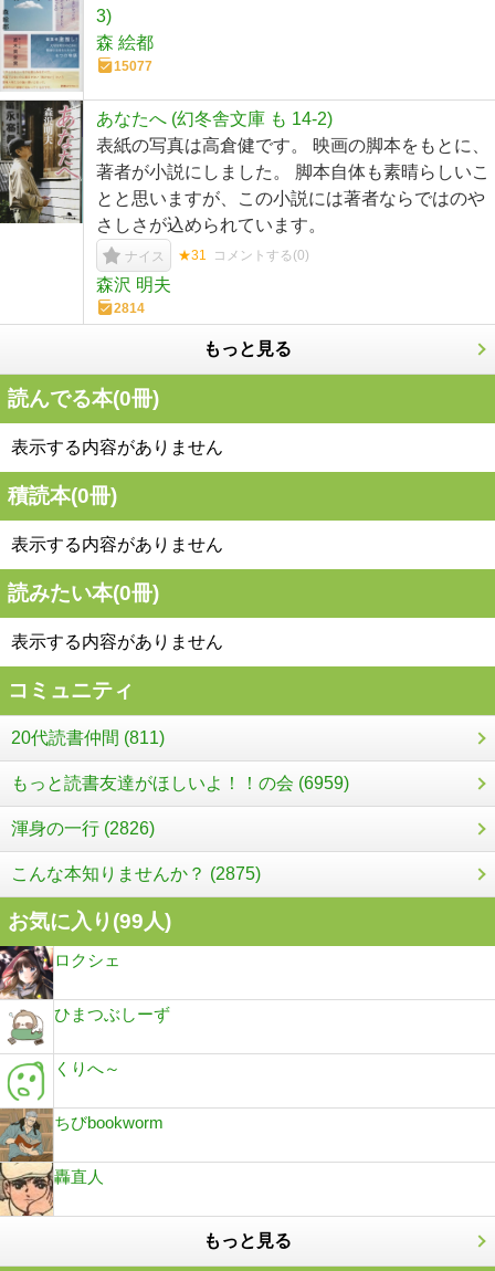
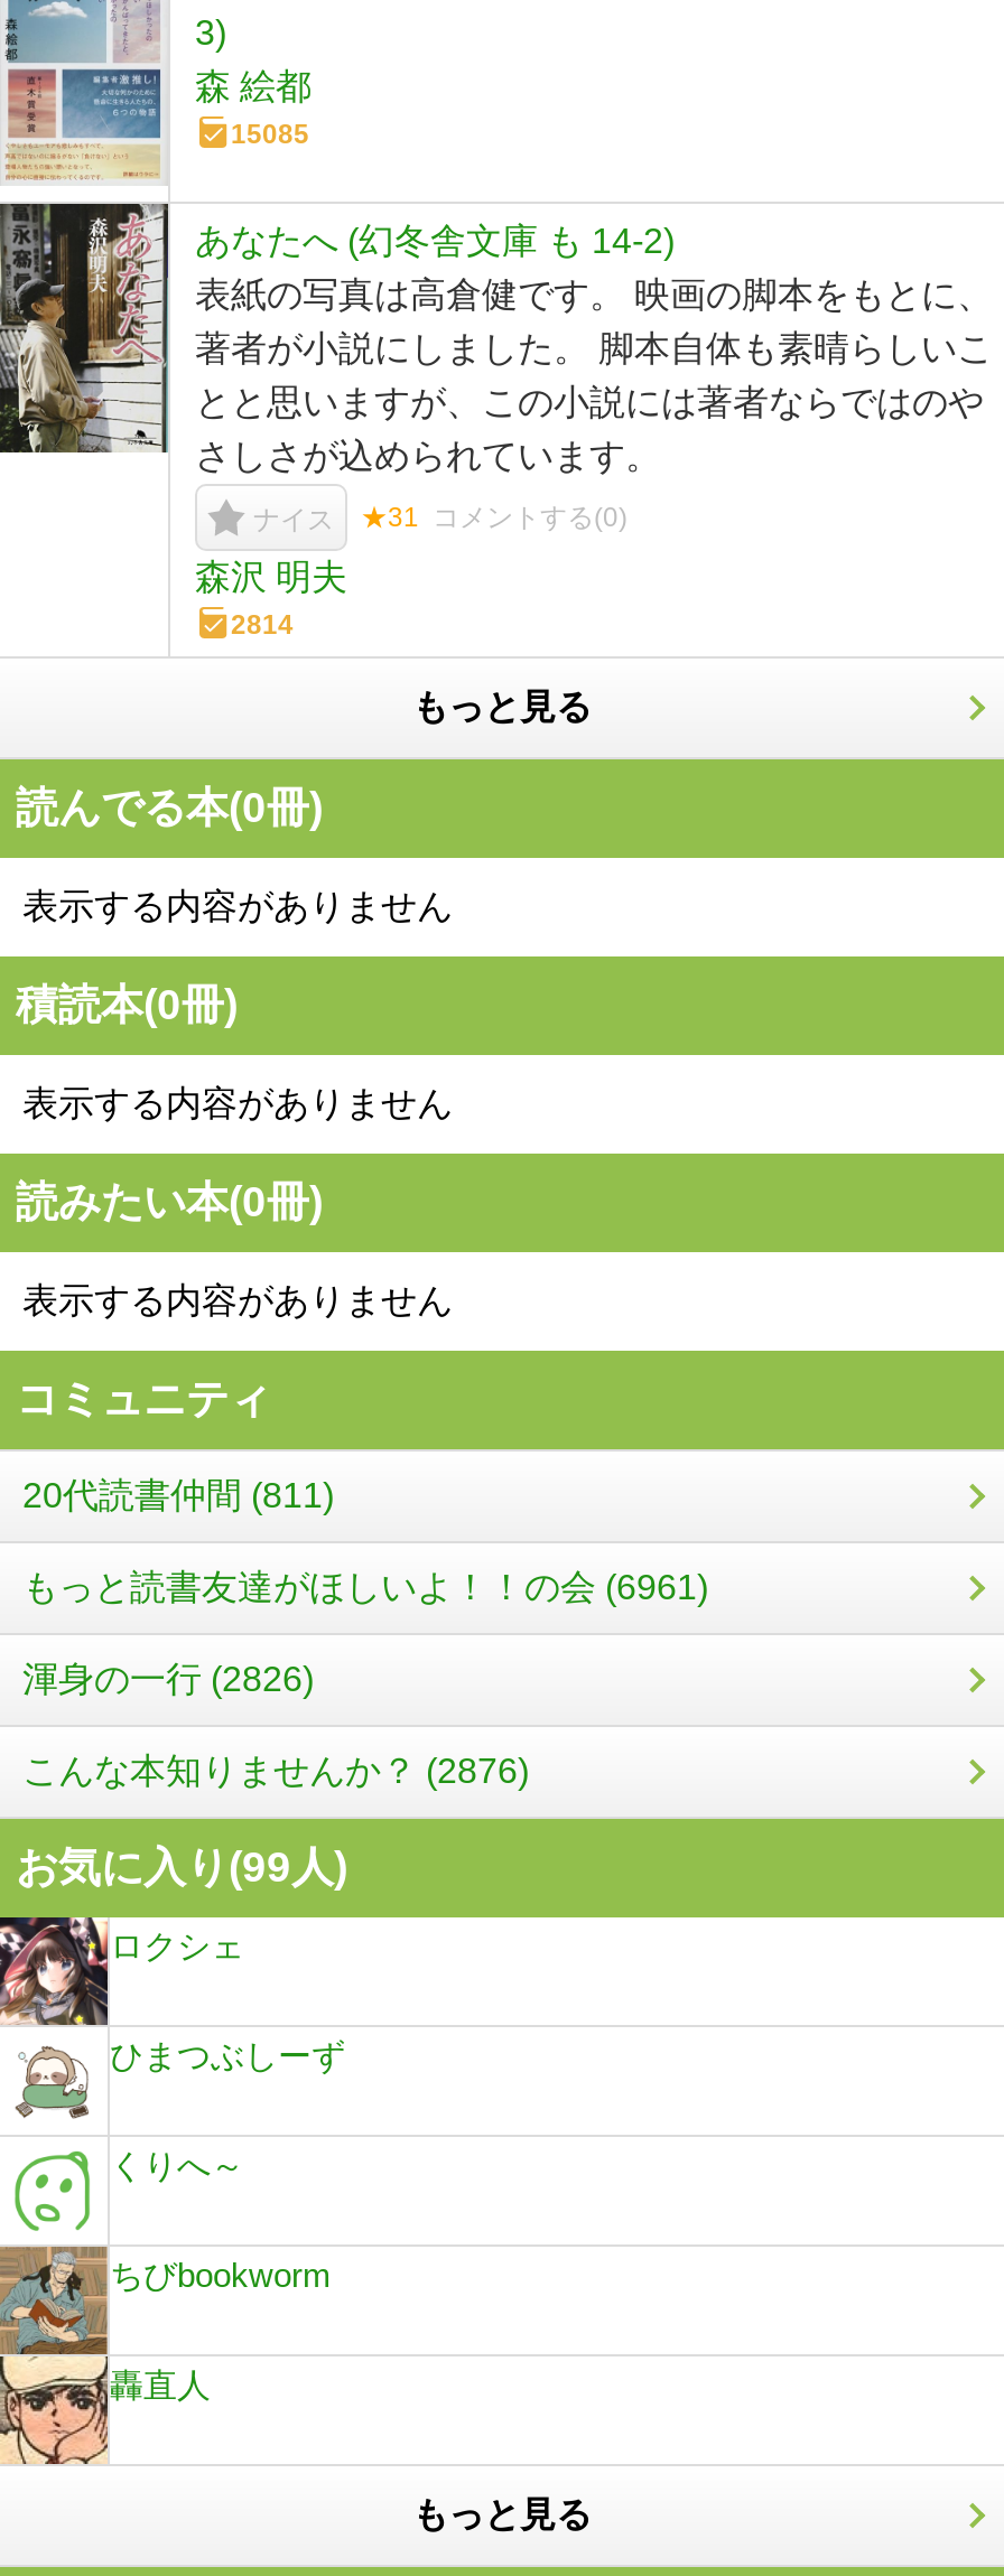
[114,58,152,74] 15077 -> [231,118,309,150] 15085
[11,773,349,792] もっと読書友達がほしいよ！！の会 (6959) -> [22,1568,708,1606] もっと読書友達がほしいよ！！の会 (6961)
[11,864,261,883] こんな本知りませんか？ (2875) -> [22,1751,529,1789] こんな本知りませんか？ (2876)

